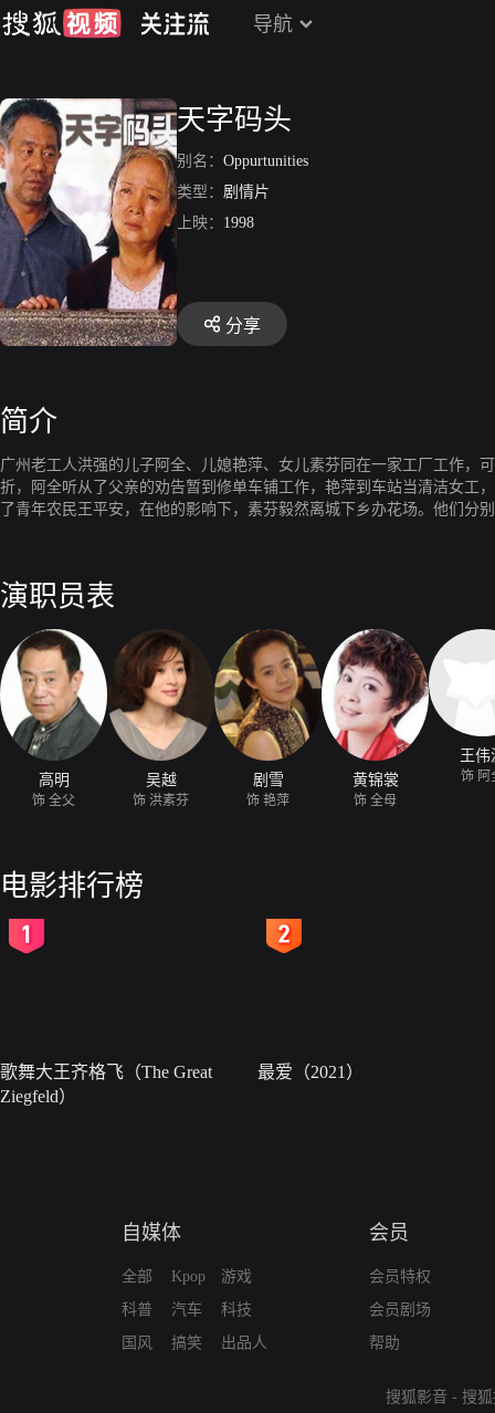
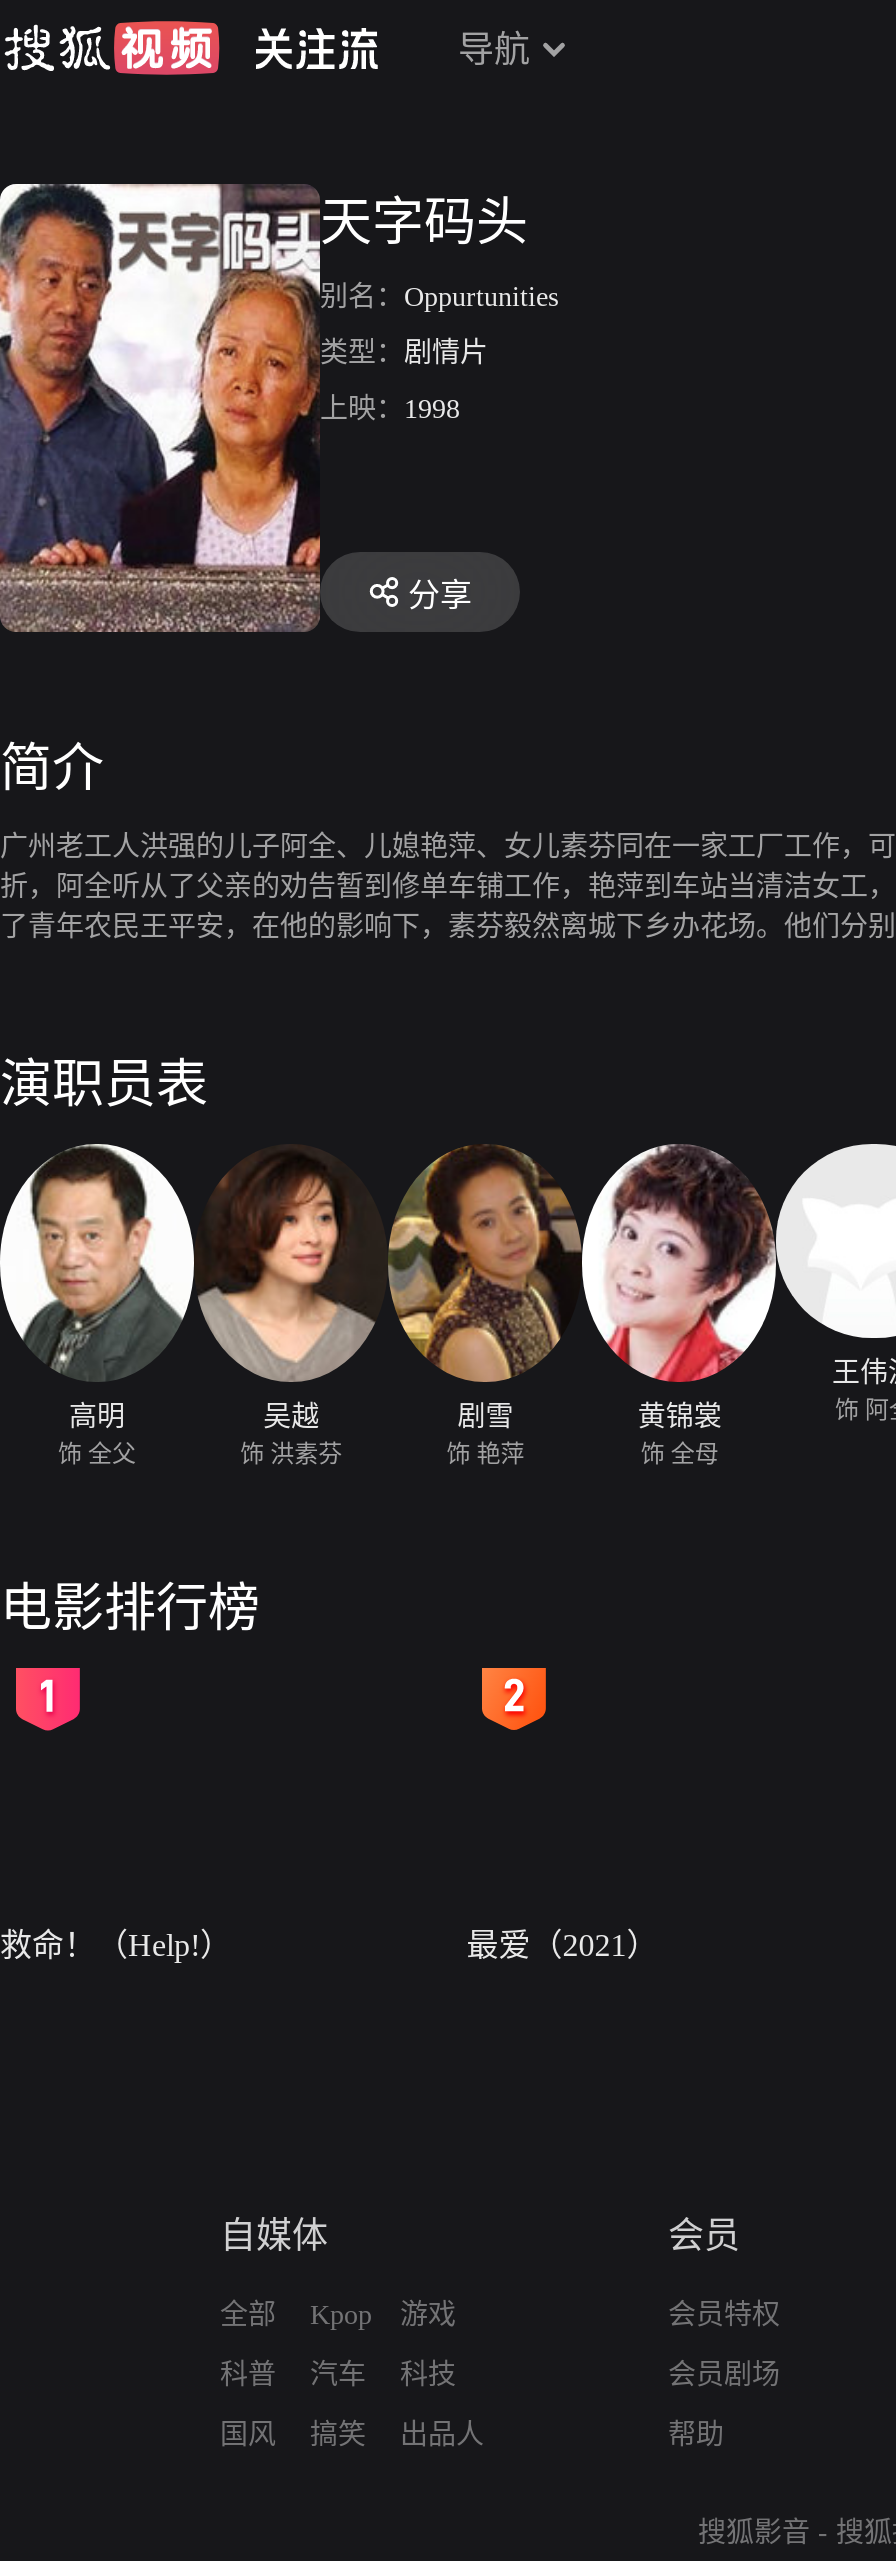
[0,1063,212,1106] 歌舞大王齐格飞（The Great | Ziegfeld） -> [0,1928,232,1962] 救命！（Help!）

